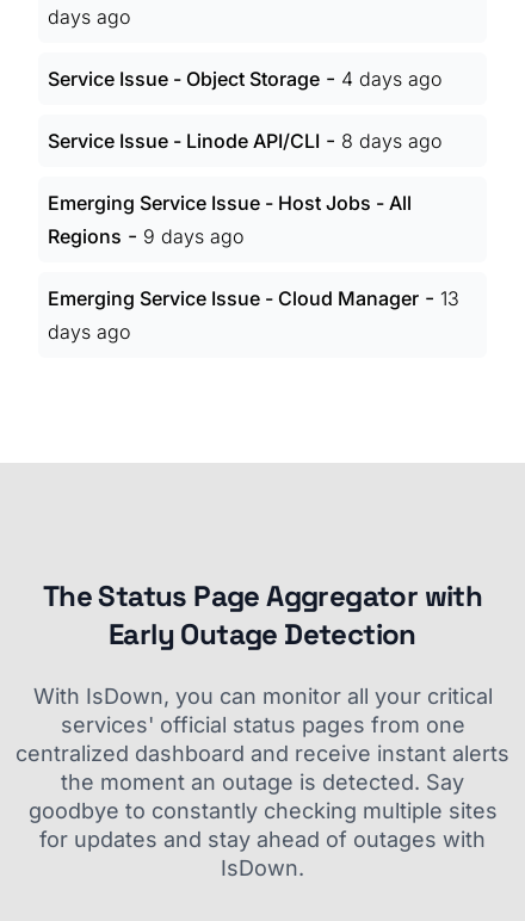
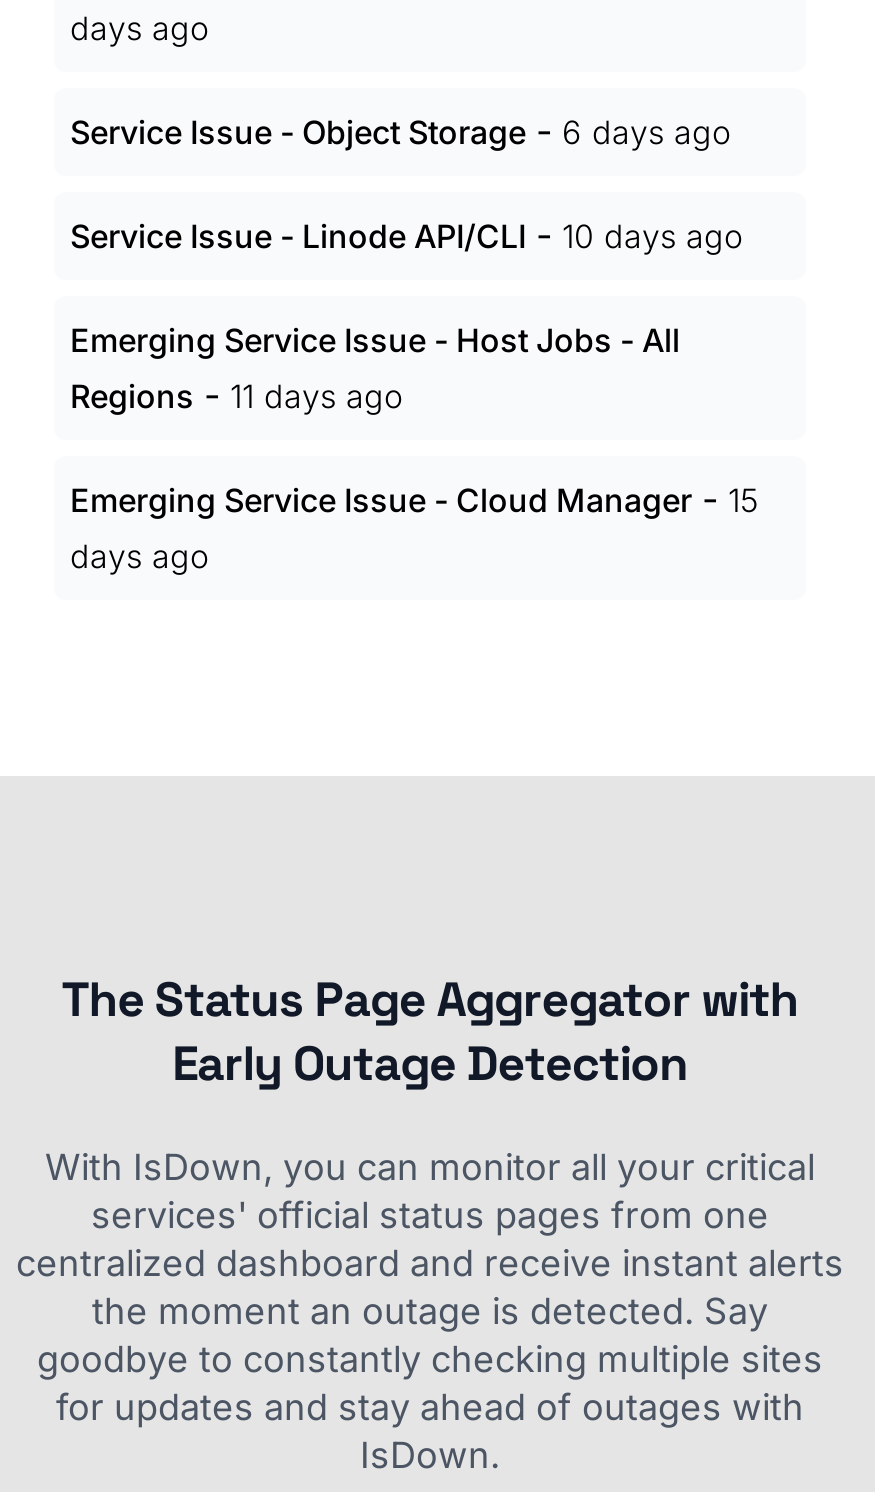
[48,66,441,91] Service Issue - Object Storage - 4 days ago -> [70,110,730,152] Service Issue - Object Storage - 6 days ago
[48,128,441,153] Service Issue - Linode API/CLI - 8 days ago -> [70,214,742,256] Service Issue - Linode API/CLI - 10 days ago
[48,223,243,248] Regions - 9 days ago -> [70,374,402,416] Regions - 11 days ago
[48,285,459,310] Emerging Service Issue - Cloud Manager - 13 -> [70,478,758,520] Emerging Service Issue - Cloud Manager - 15

